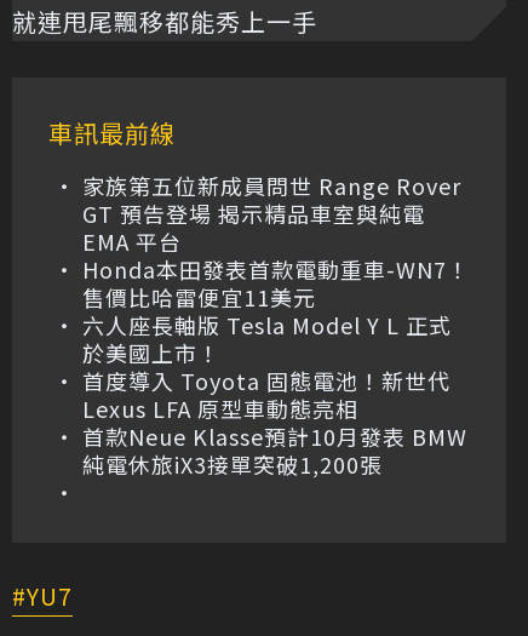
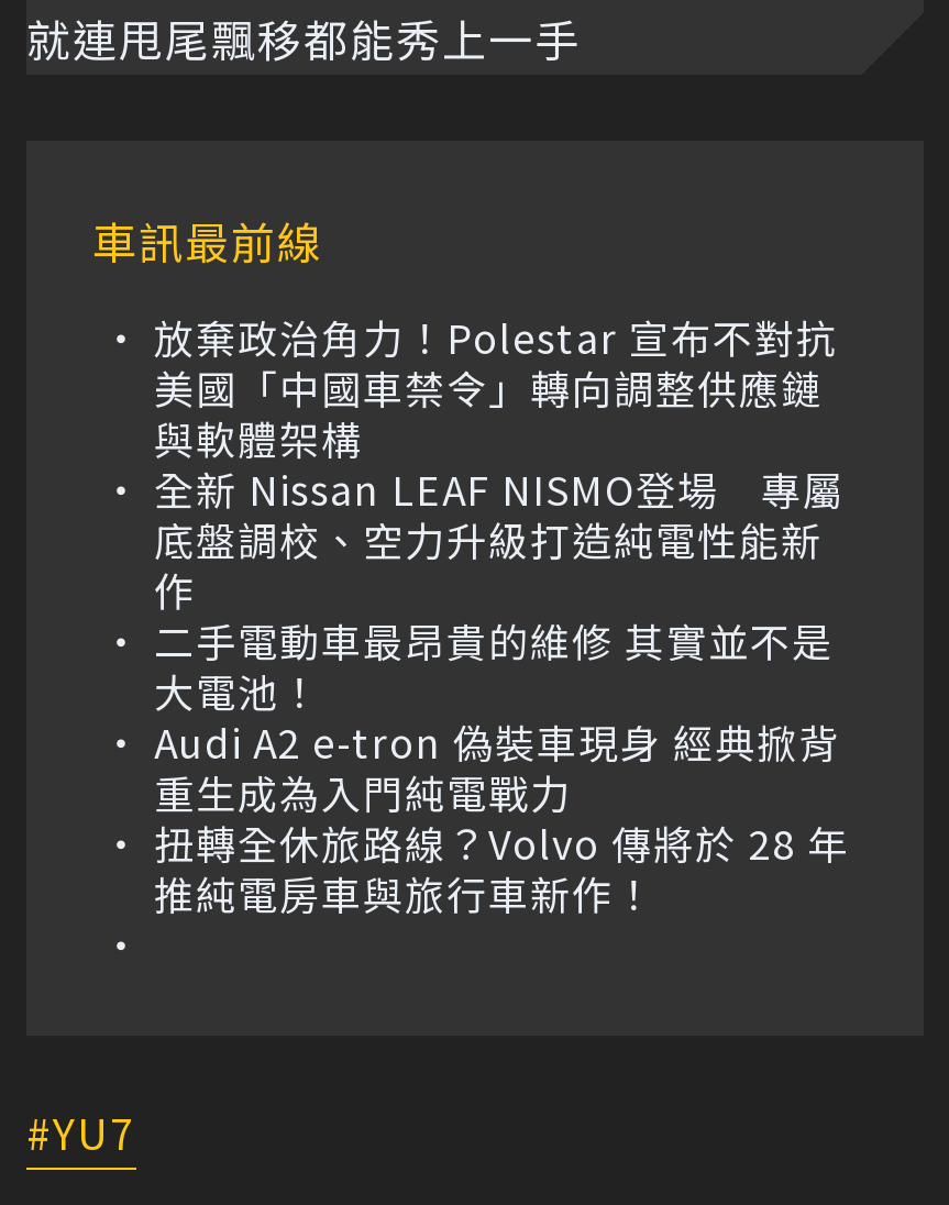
[82,169,470,480] 家族第五位新成員問世 Range Rover | GT 預告登場 揭示精品車室與純電 | EMA 平台 | Honda本田發表首款電動重車-WN7！ | 售價比哈雷便宜11美元 | 六人座長軸版 Tesla Model Y L 正式 | 於美國上市！ | 首度導入 Toyota 固態電池！新世代 | Lexus LFA 原型車動態亮相 | 首款Neue Klasse預計10月發表 BMW | 純電休旅iX3接單突破1,200張 -> [154,308,849,921] 放棄政治角力！Polestar 宣布不對抗 | 美國「中國車禁令」轉向調整供應鏈 | 與軟體架構 | 全新 Nissan LEAF NISMO登場 專屬 | 底盤調校、空力升級打造純電性能新 | 作 | 二手電動車最昂貴的維修 其實並不是 | 大電池！ | Audi A2 e-tron 偽裝車現身 經典掀背 | 重生成為入門純電戰力 | 扭轉全休旅路線？Volvo 傳將於 28 年 | 推純電房車與旅行車新作！

